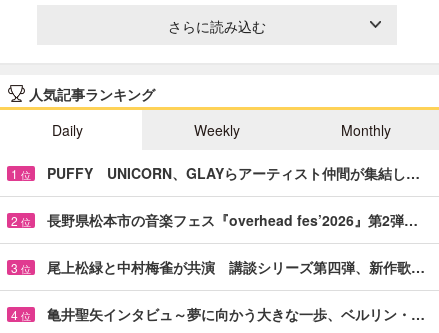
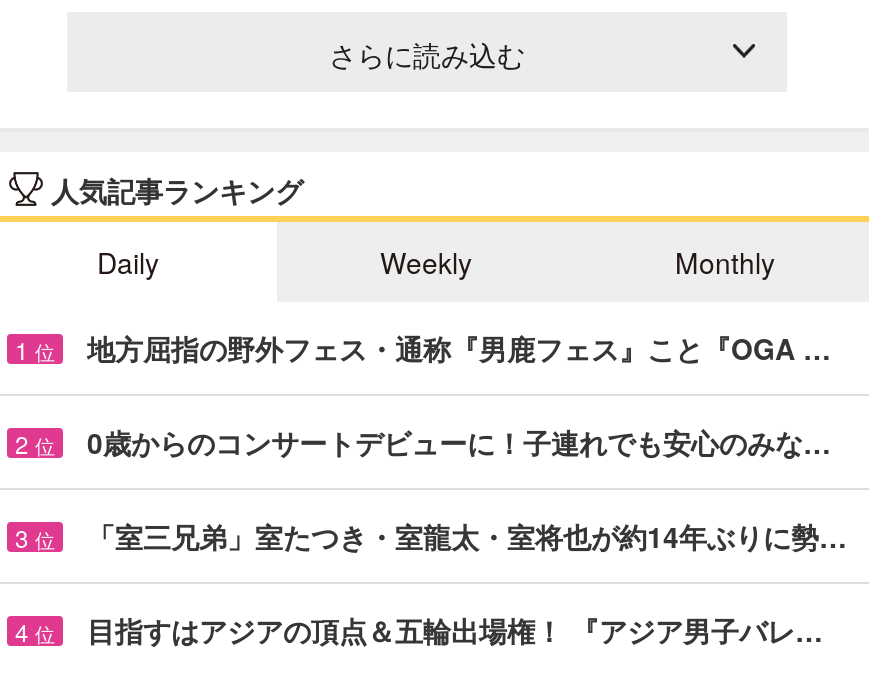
[47,163,420,183] PUFFY UNICORN、GLAYらアーティスト仲間が集結し… -> [87,328,831,368] 地方屈指の野外フェス・通称『男鹿フェス』こと『OGA …
[47,210,418,230] 長野県松本市の音楽フェス『overhead fes’2026』第2弾… -> [87,422,831,462] 0歳からのコンサートデビューに！子連れでも安心のみな…
[47,257,425,277] 尾上松緑と中村梅雀が共演 講談シリーズ第四弾、新作歌… -> [87,516,847,556] 「室三兄弟」室たつき・室龍太・室将也が約14年ぶりに勢…
[47,304,425,324] 亀井聖矢インタビュ～夢に向かう大きな一歩、ベルリン・… -> [87,610,823,650] 目指すはアジアの頂点＆五輪出場権！ 『アジア男子バレ…

